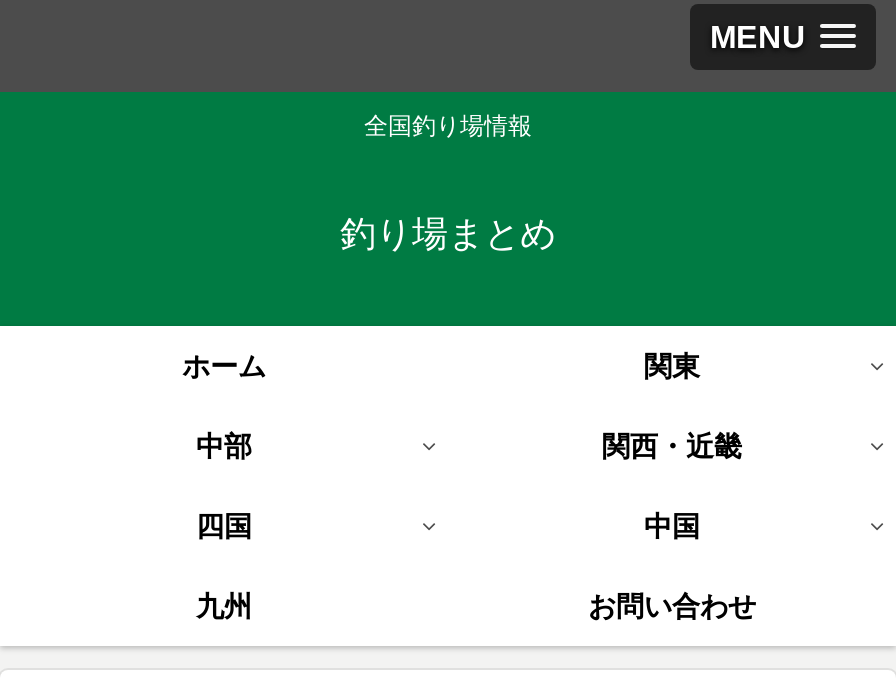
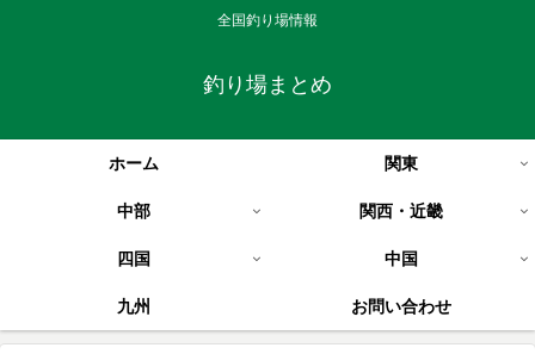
[710,20,806,54] MENU -> none

